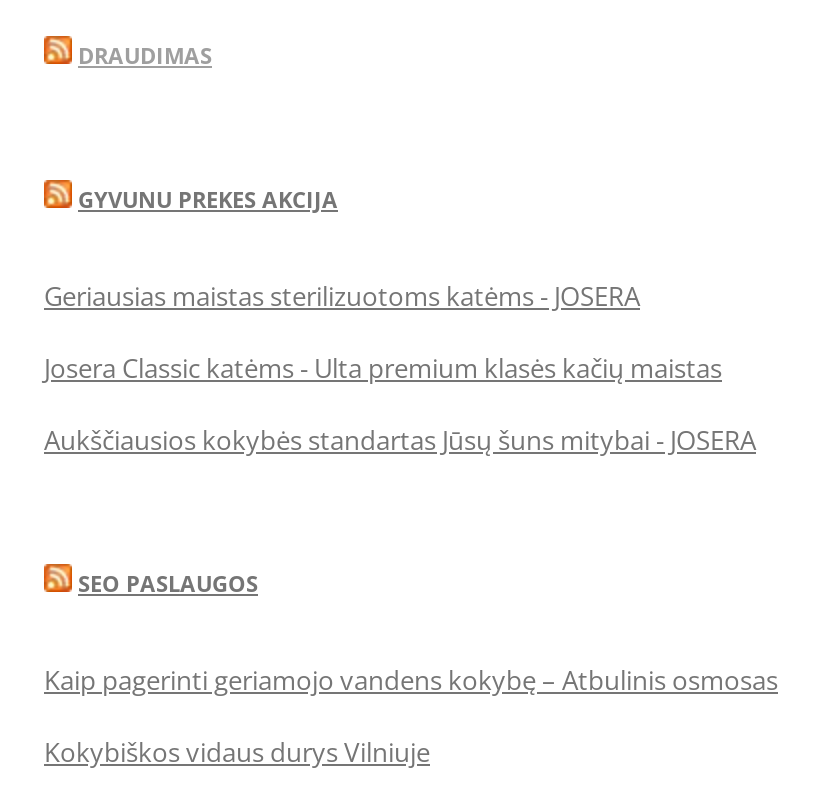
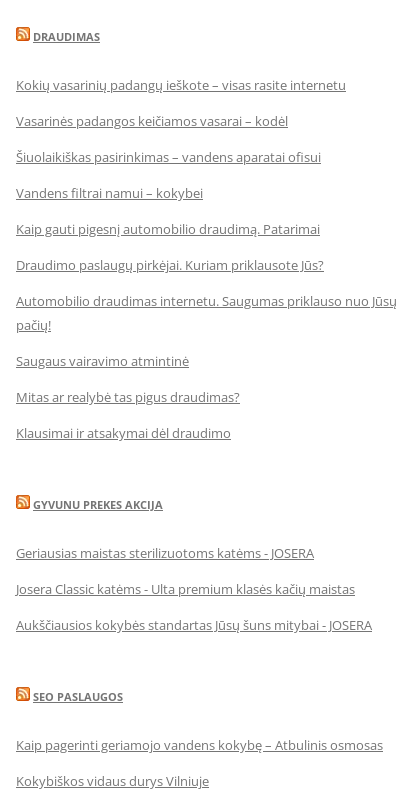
none -> [16,76,397,442] Kokių vasarinių padangų ieškote – visas rasite internetu | Vasarinės padangos keičiamos vasarai – kodėl | Šiuolaikiškas pasirinkimas – vandens aparatai ofisui | Vandens filtrai namui – kokybei | Kaip gauti pigesnį automobilio draudimą. Patarimai | Draudimo paslaugų pirkėjai. Kuriam priklausote Jūs? | Automobilio draudimas internetu. Saugumas priklauso nuo Jūsų | pačių! | Saugaus vairavimo atmintinė | Mitas ar realybė tas pigus draudimas? | Klausimai ir atsakymai dėl draudimo

